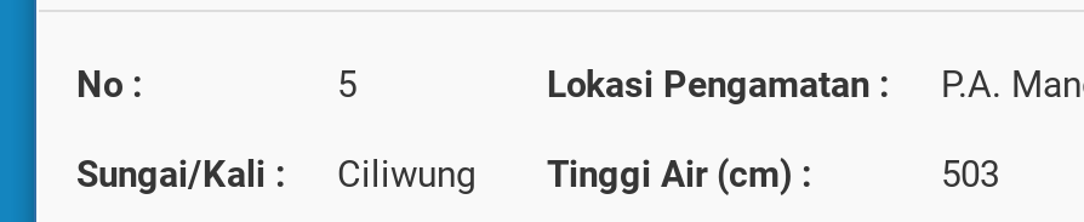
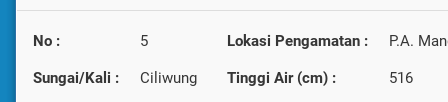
[941,153,999,197] 503 -> [389,69,413,87] 516

